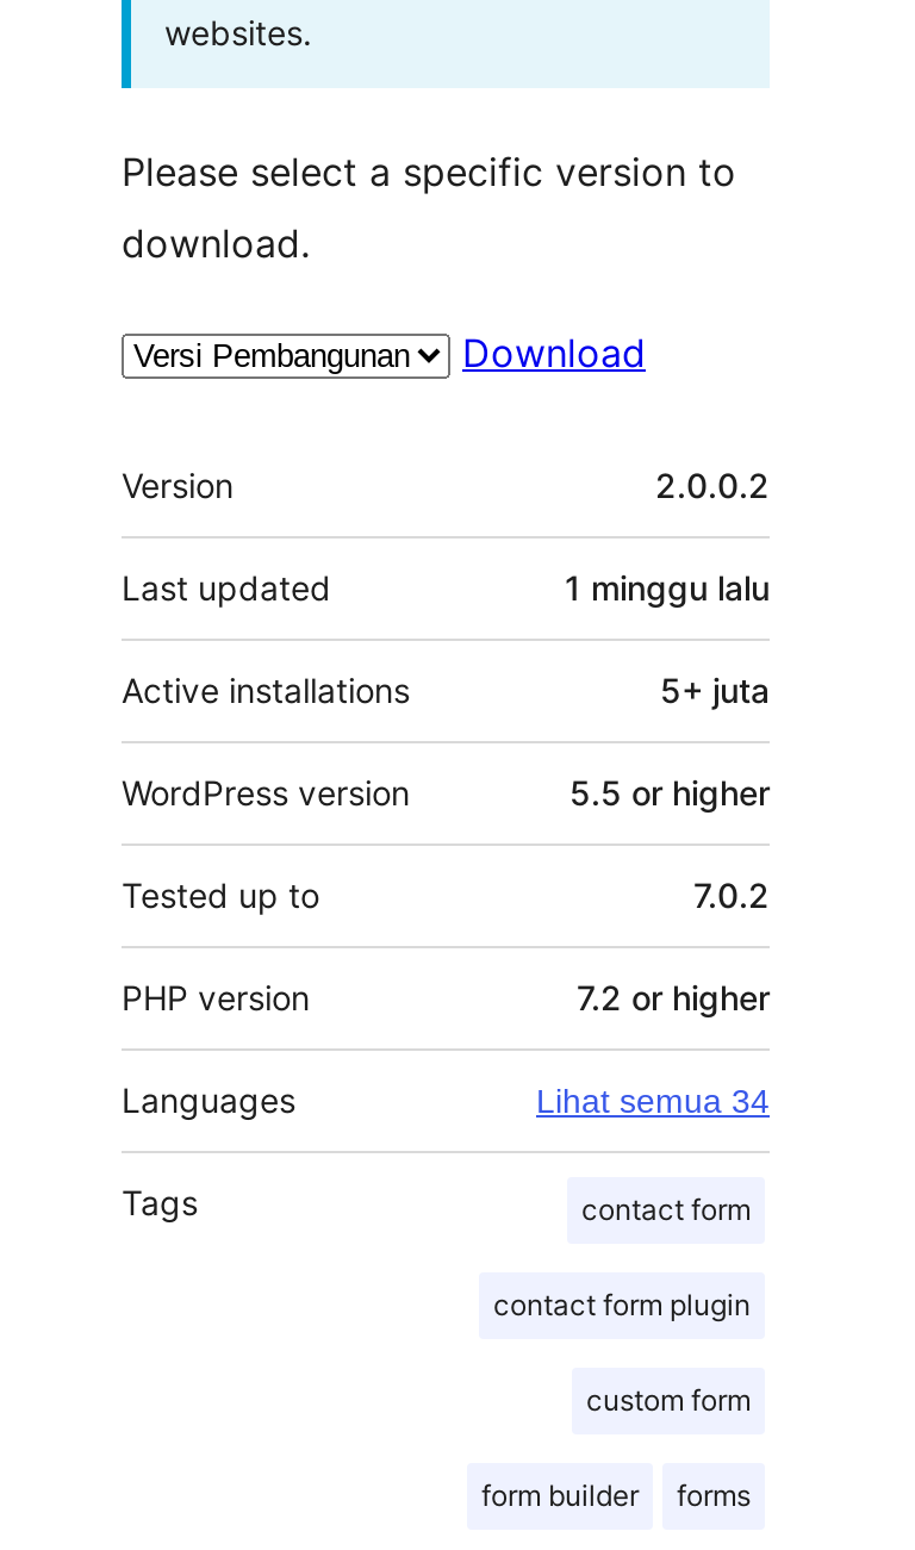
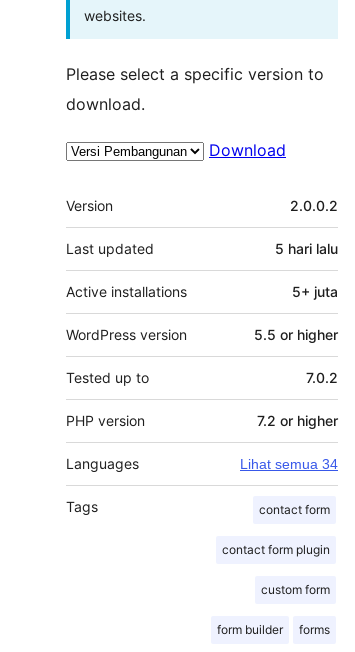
[565,566,770,607] 1 minggu lalu -> [275,240,338,257] 5 hari lalu

